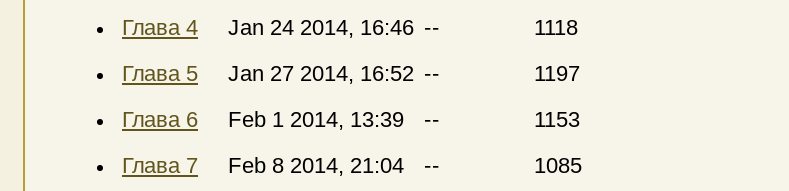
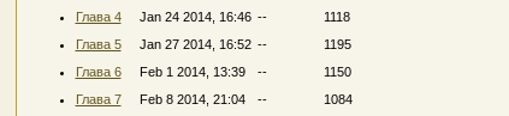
[534,60,580,84] 1197 -> [323,37,351,51] 1195
[534,106,580,130] 1153 -> [323,64,351,79] 1150
[534,152,582,176] 1085 -> [323,92,352,106] 1084

